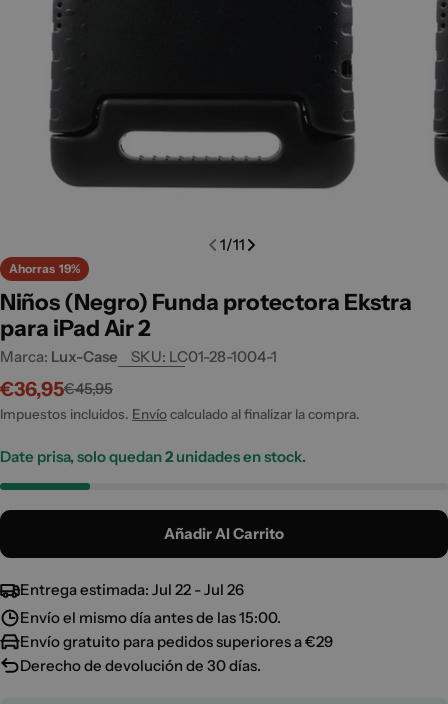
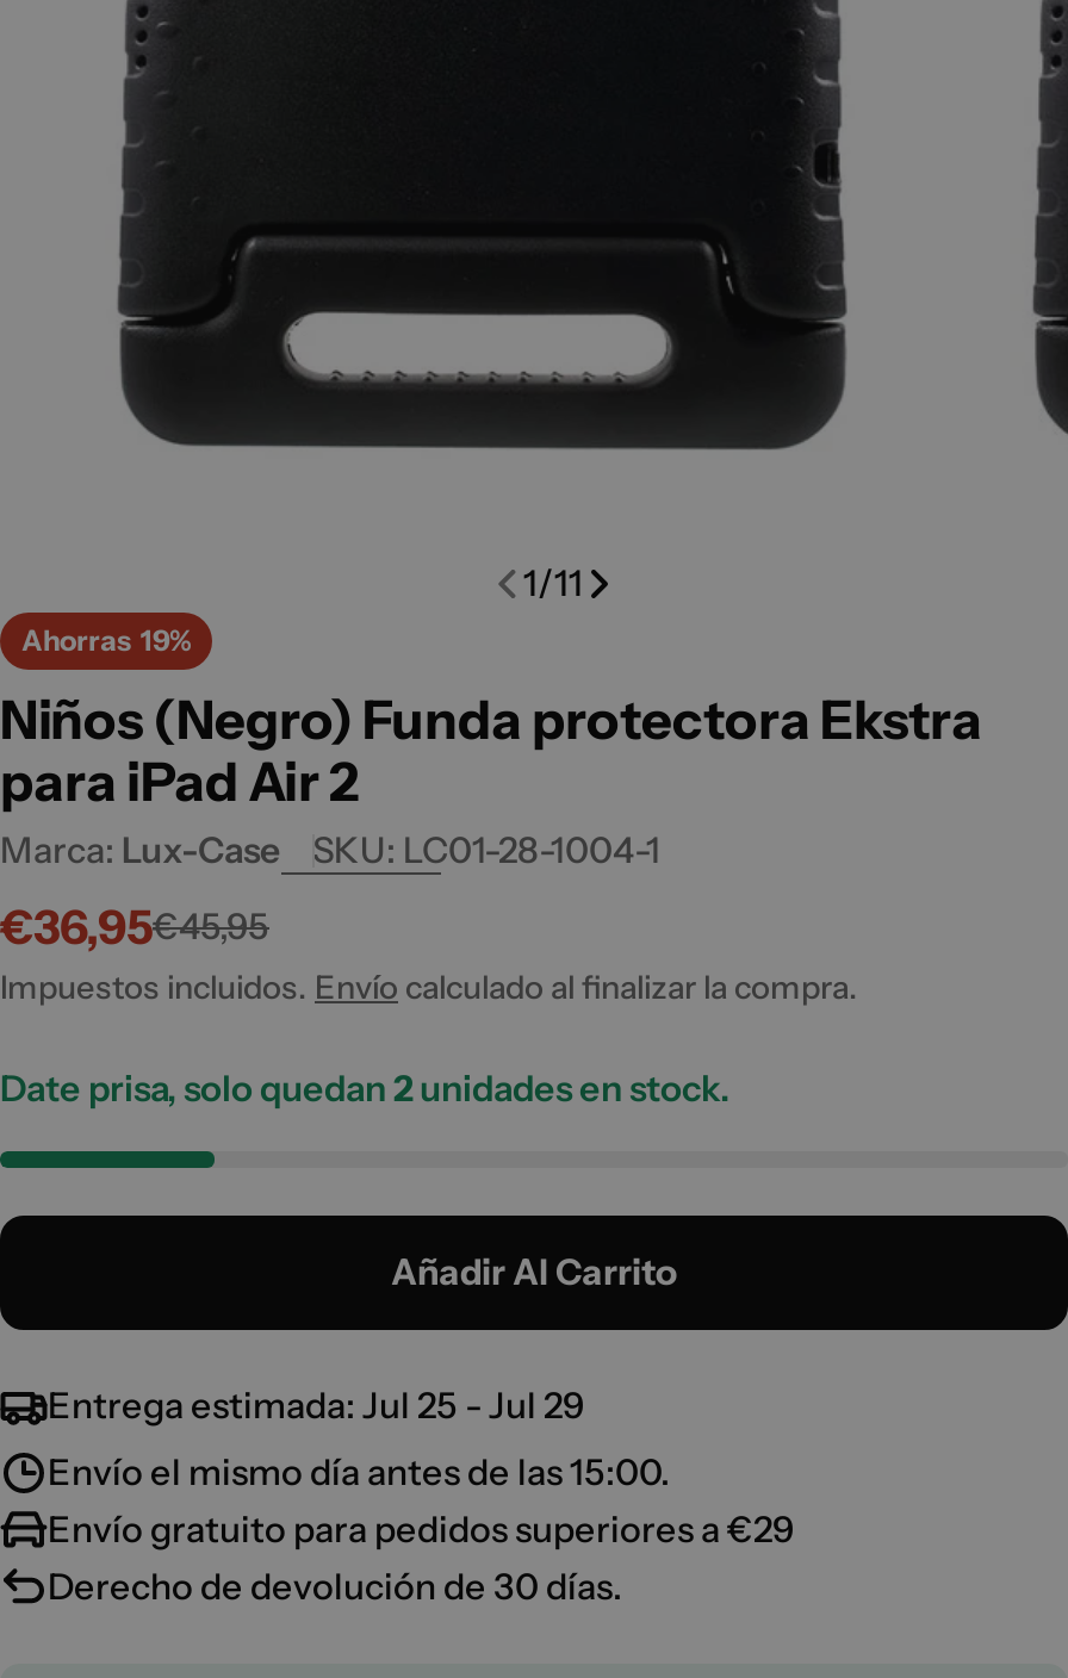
[20,580,244,599] Entrega estimada: Jul 22 - Jul 26 -> [48,1382,584,1428] Entrega estimada: Jul 25 - Jul 29

